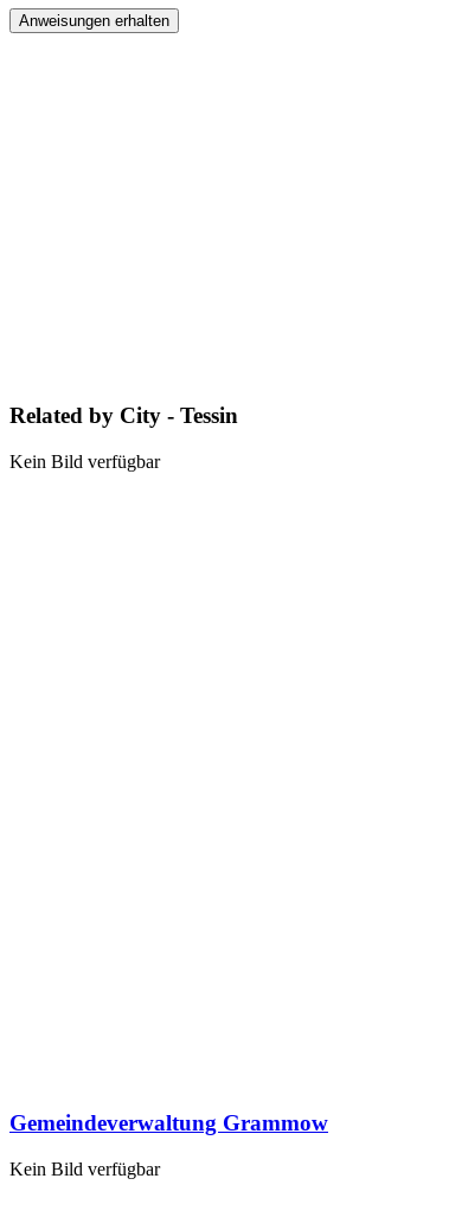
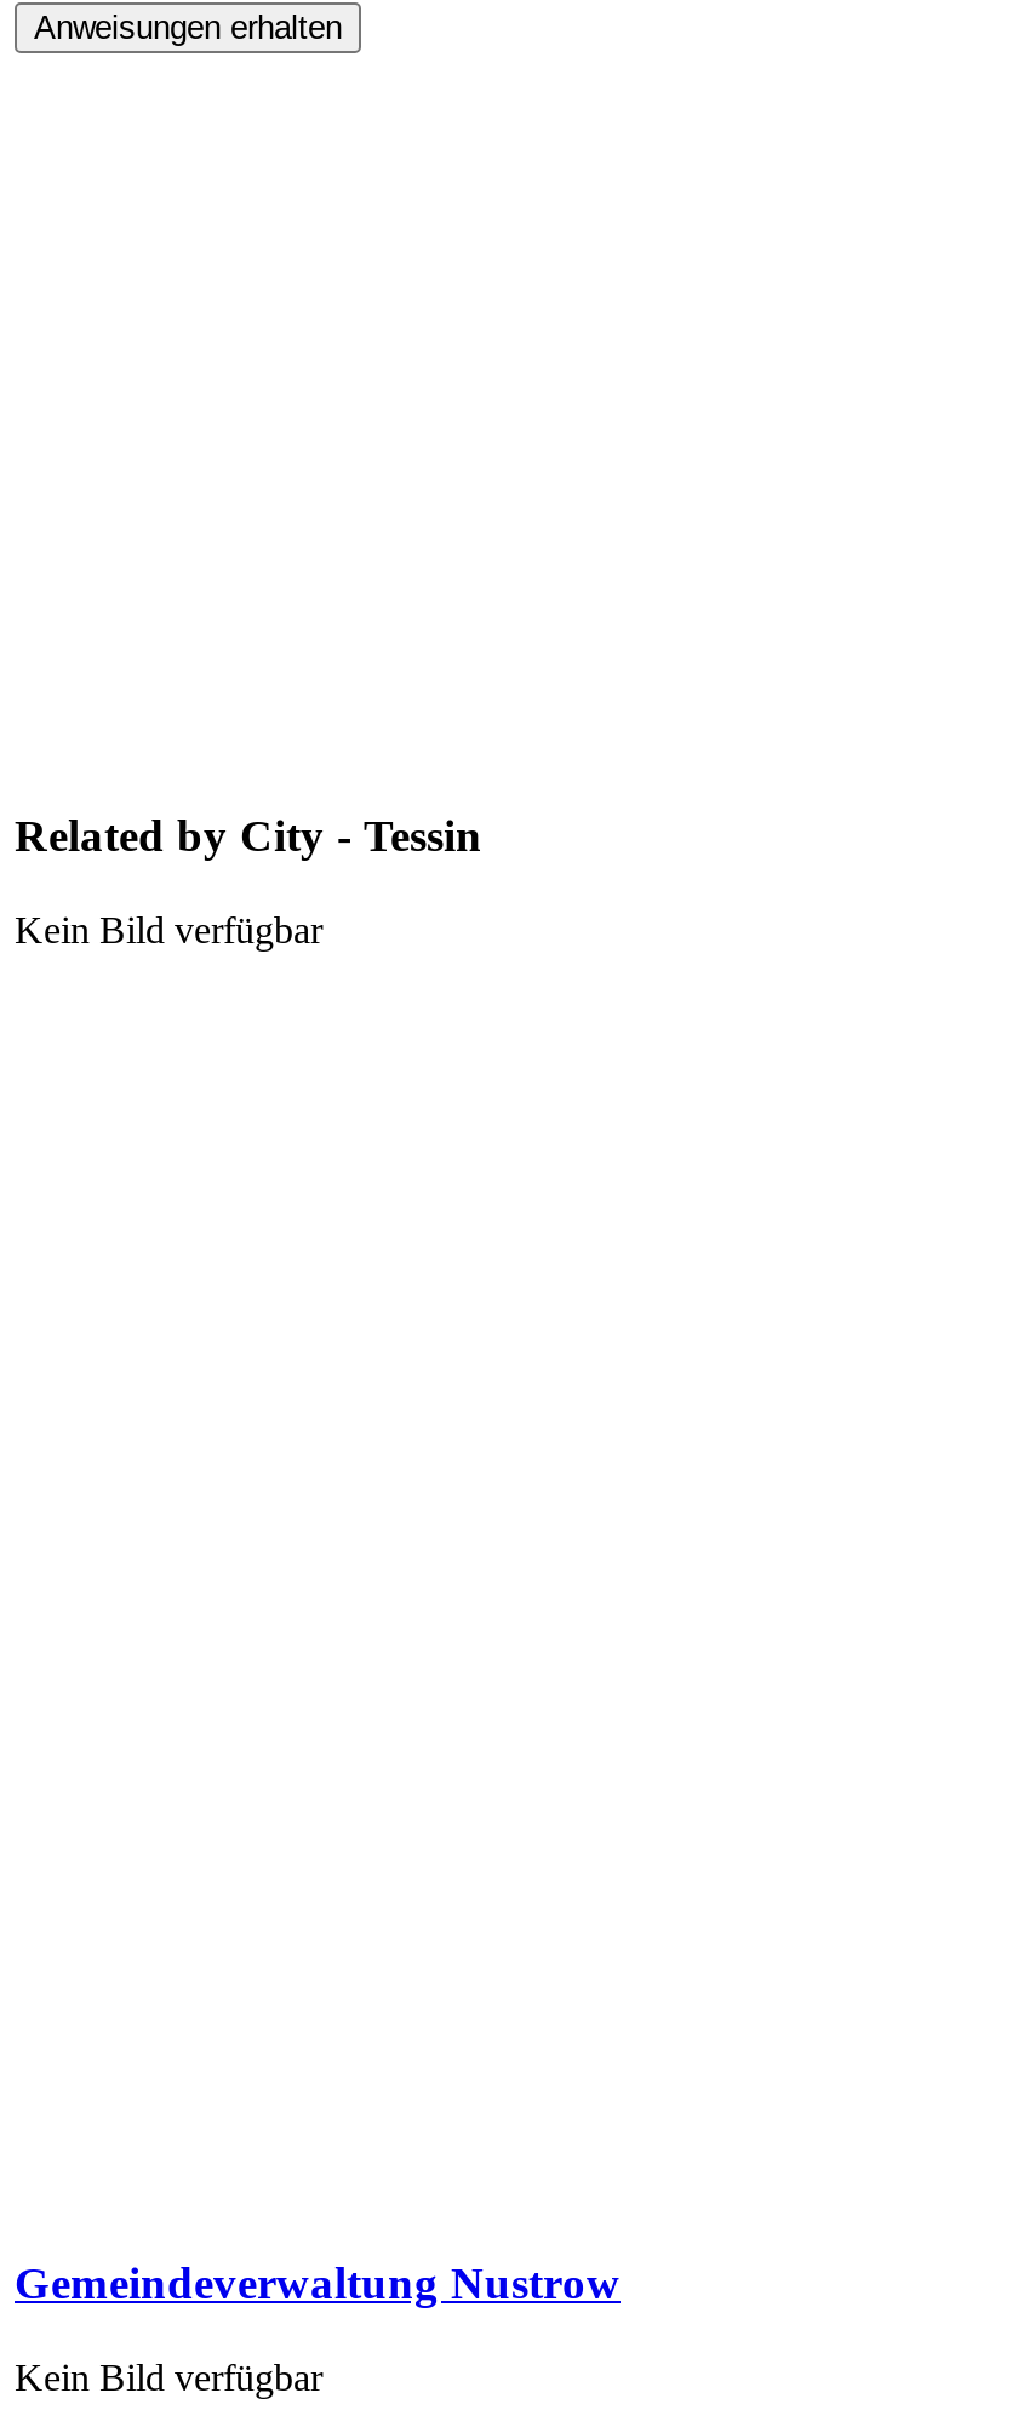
[9,1111,328,1136] Gemeindeverwaltung Grammow -> [15,2258,621,2309] Gemeindeverwaltung Nustrow

